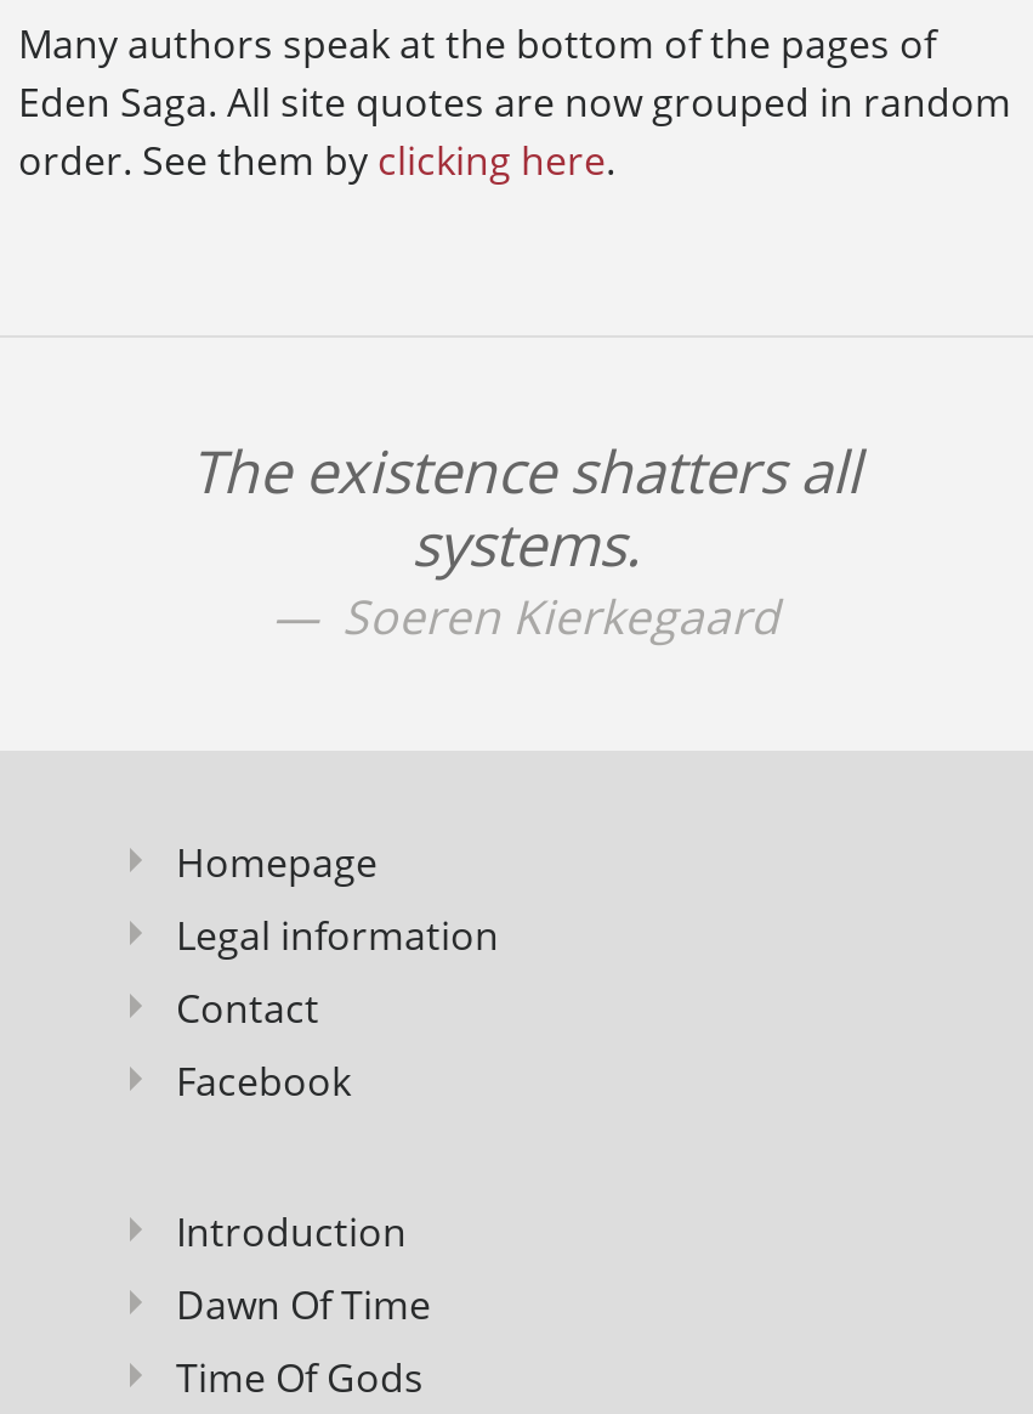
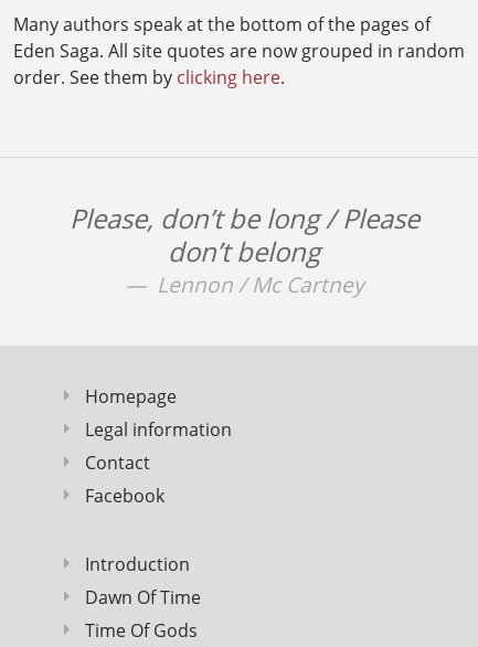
[191,429,861,648] The existence shatters all | systems. | Soeren Kierkegaard -> [69,200,419,299] Please, don’t be long / Please | don’t belong | Lennon / Mc Cartney

